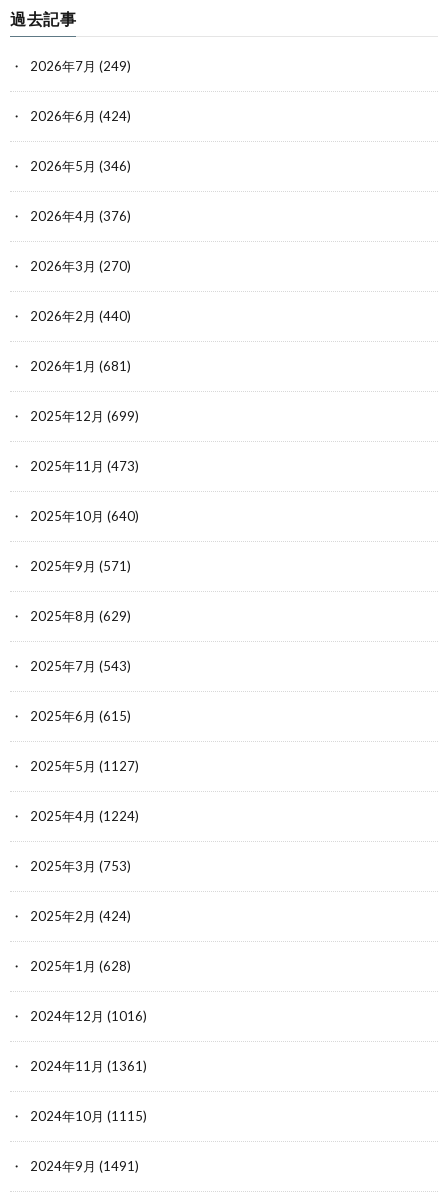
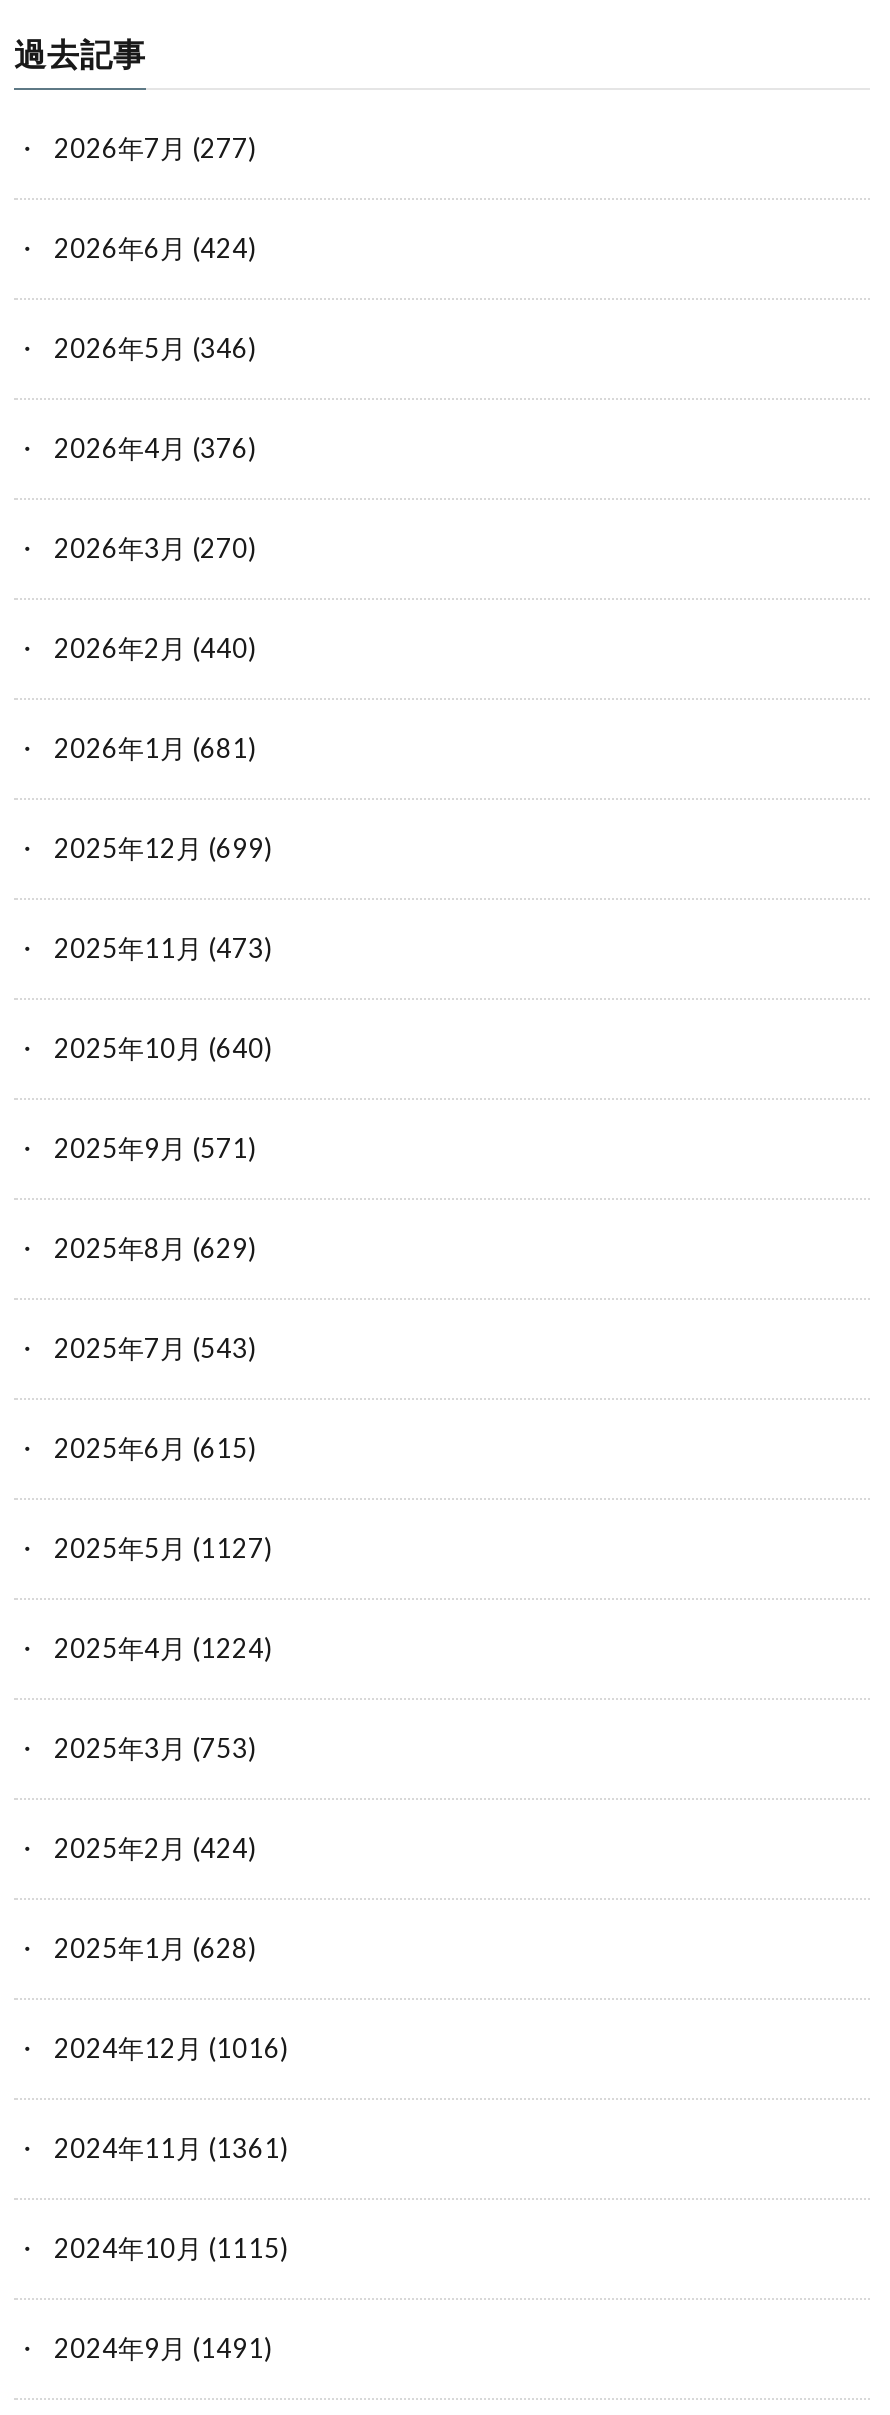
[30,58,131,74] 2026年7月(249) -> [54,132,256,164] 2026年7月(277)

